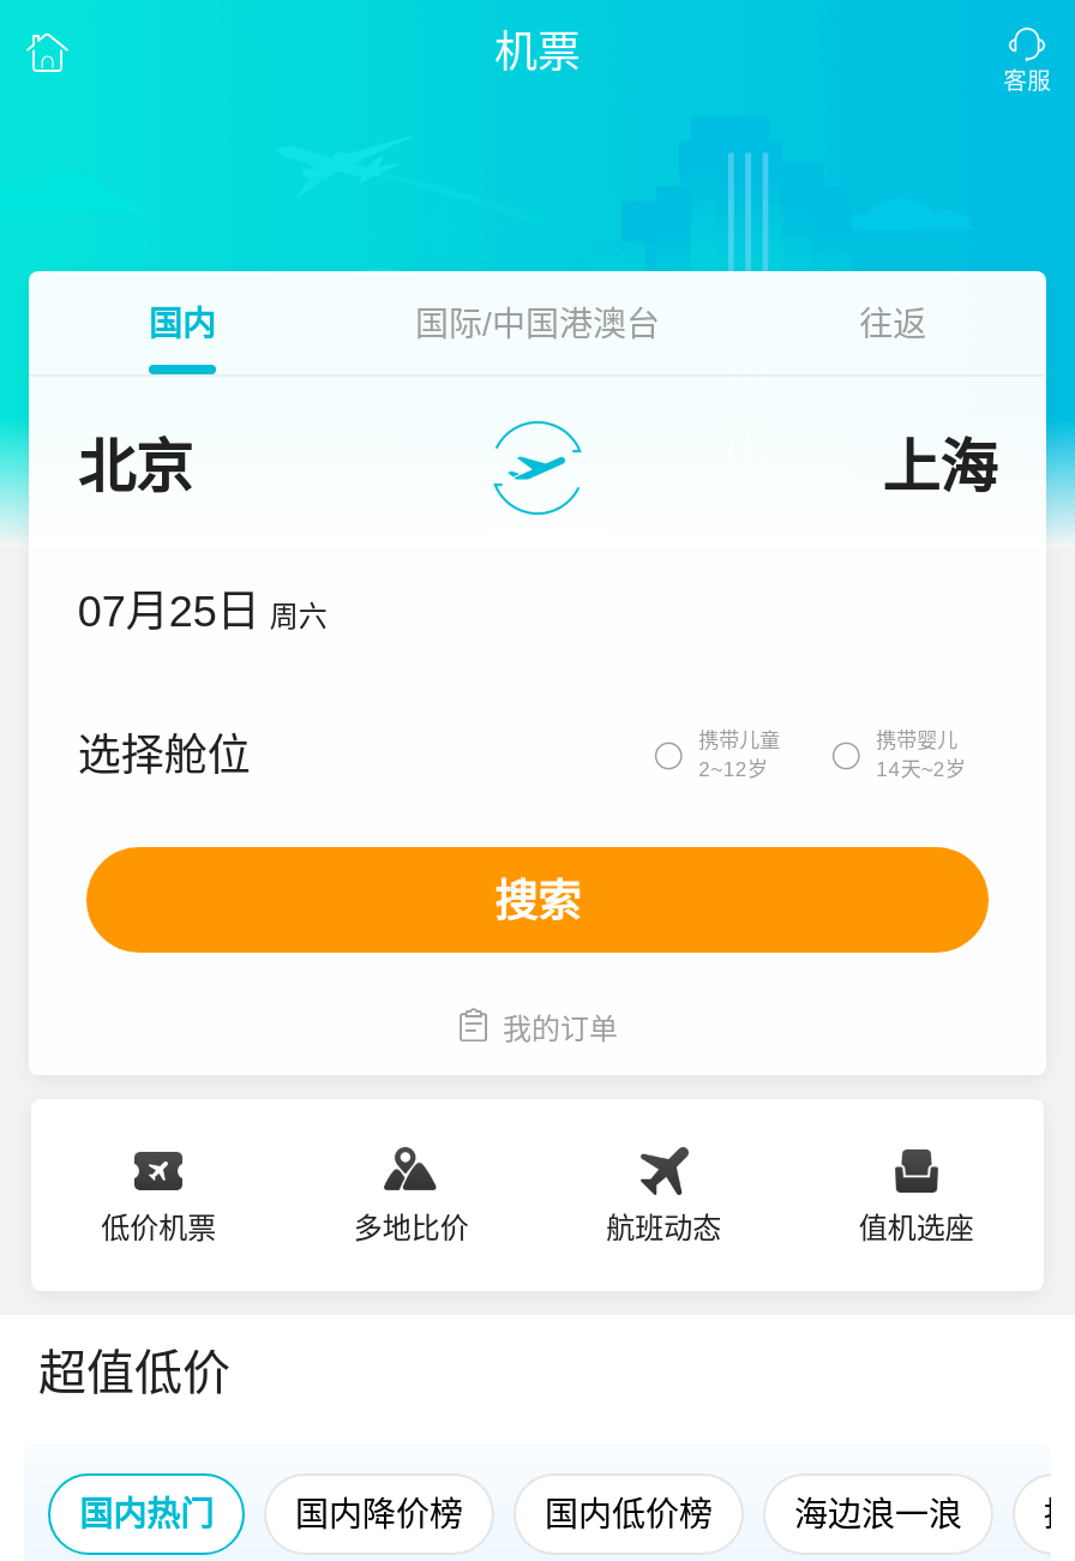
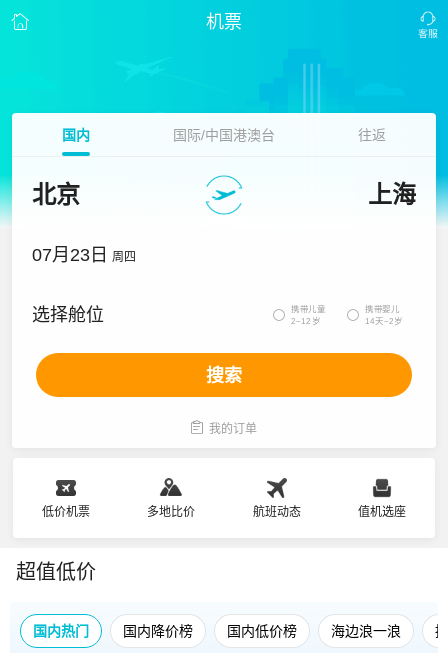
[78,588,327,636] 07月25日 周六 -> [32,245,136,265] 07月23日 周四

